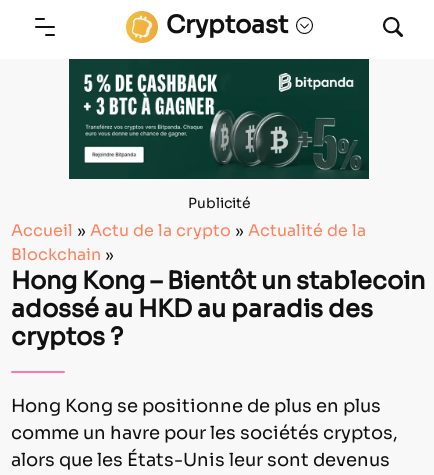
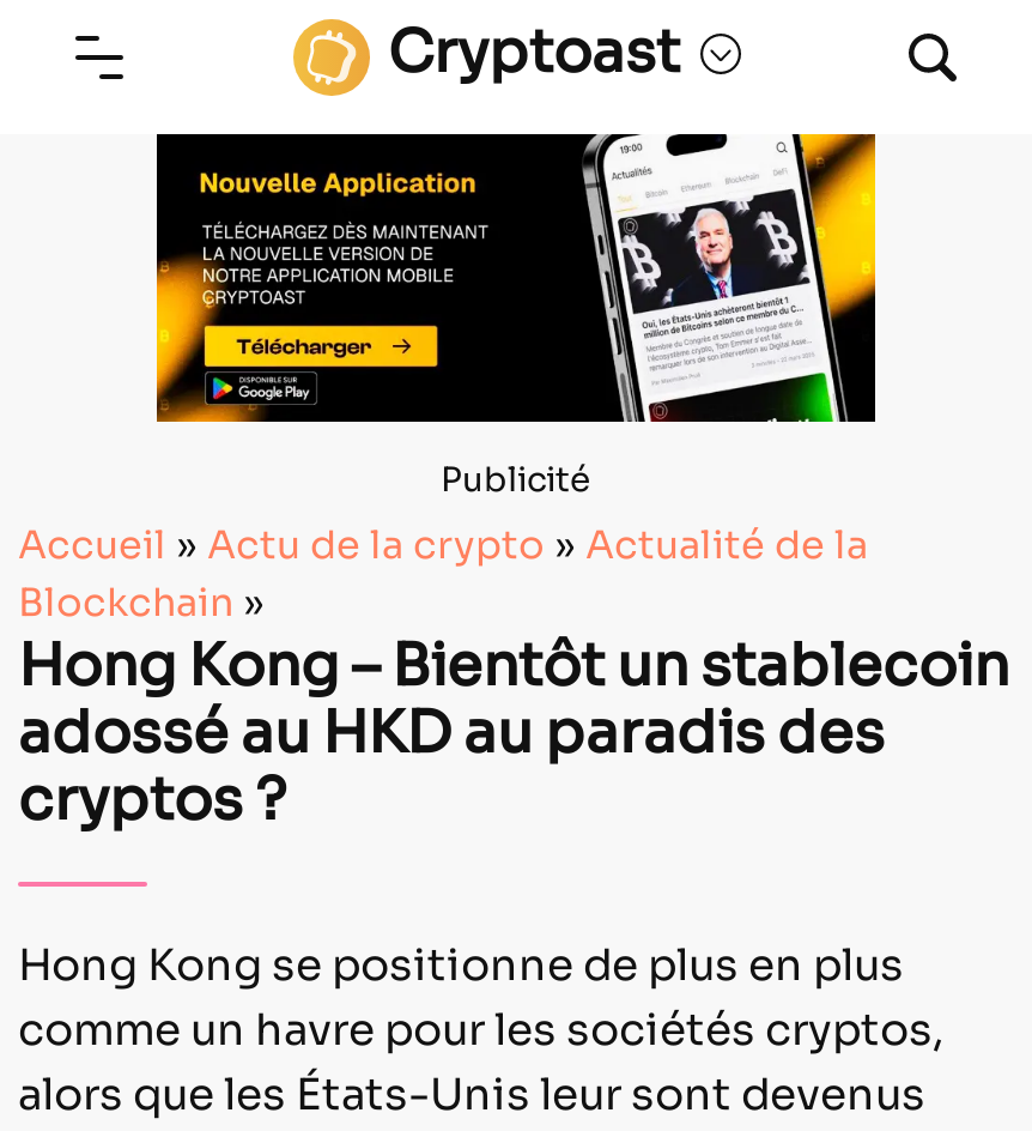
[68,58,370,180] [image] -> [154,132,878,424] [image]

